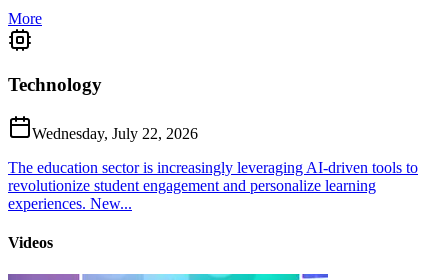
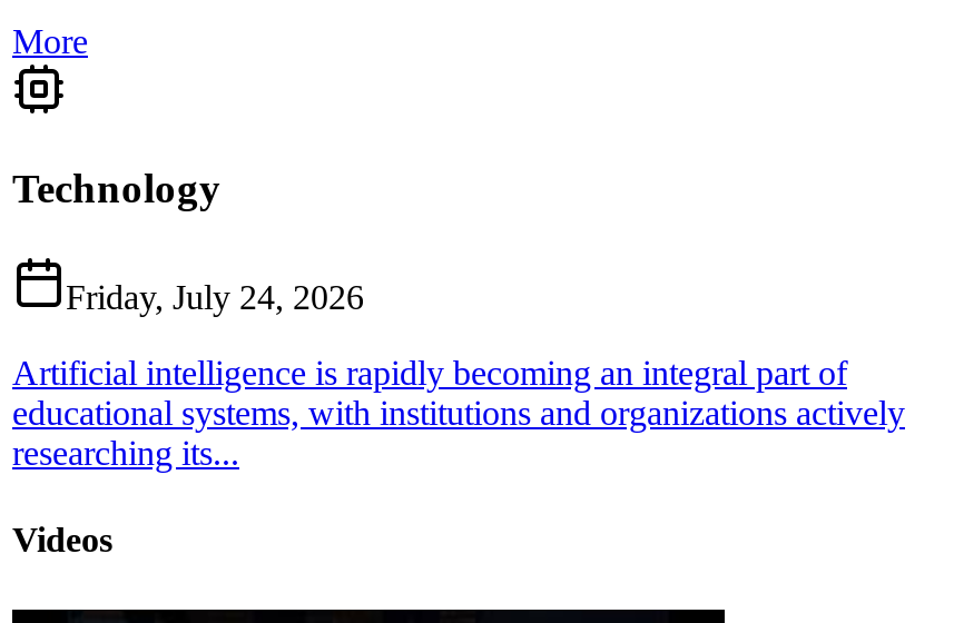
[32,125,198,142] Wednesday, July 22, 2026 -> [66,278,364,316] Friday, July 24, 2026
[8,159,418,212] The education sector is increasingly leveraging AI-driven tools to | revolutionize student engagement and personalize learning | experiences. New... -> [12,354,905,472] Artificial intelligence is rapidly becoming an integral part of | educational systems, with institutions and organizations actively | researching its...

